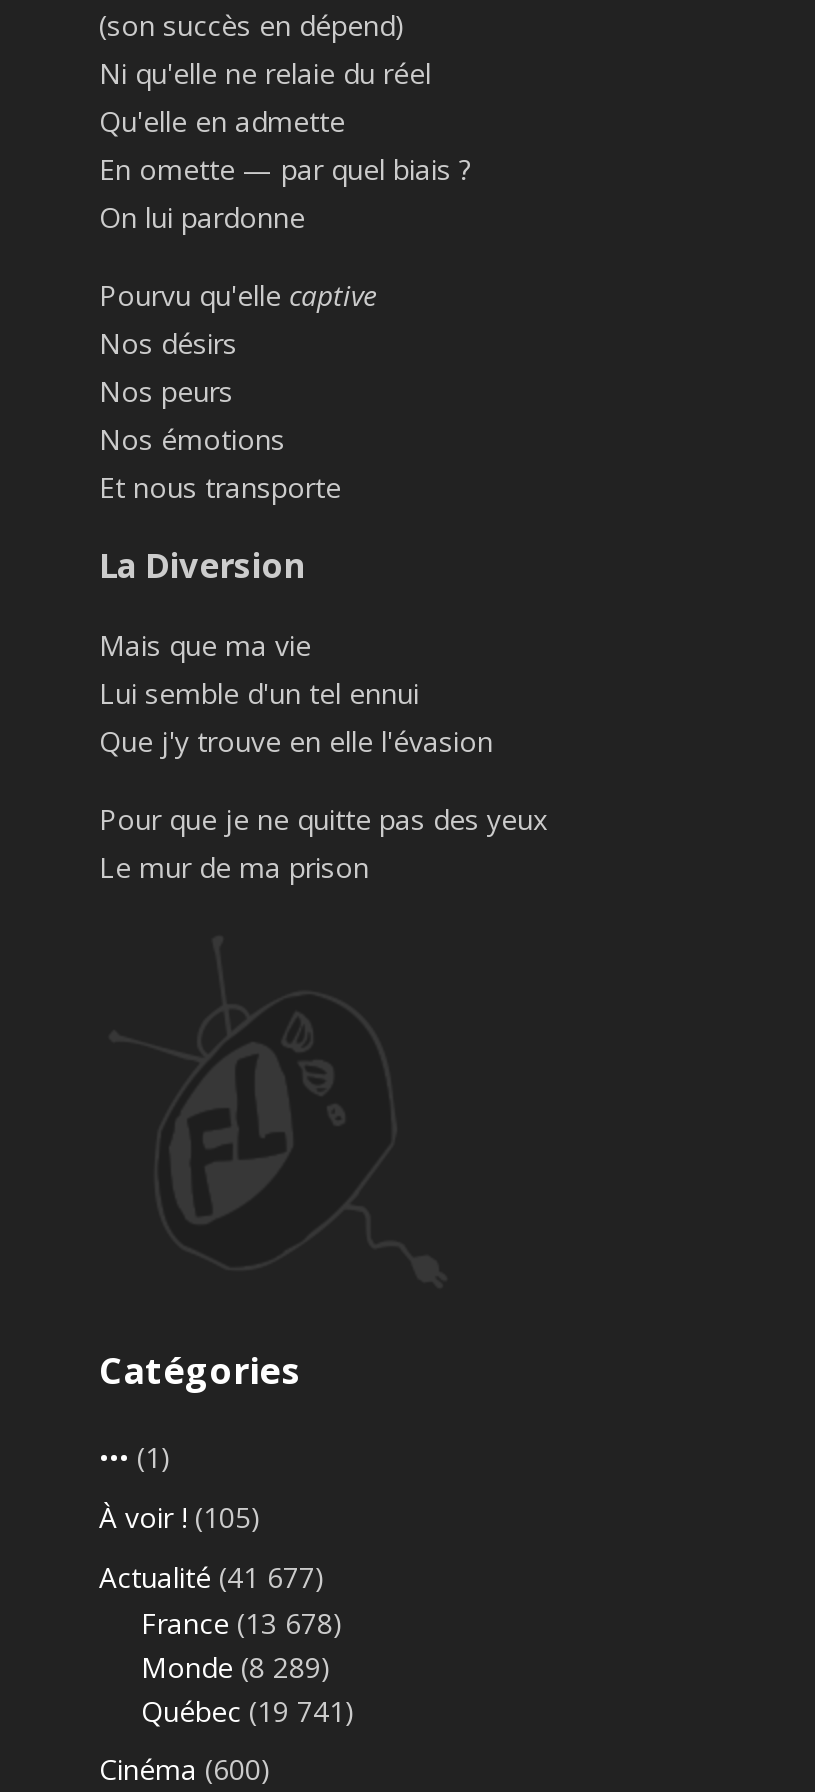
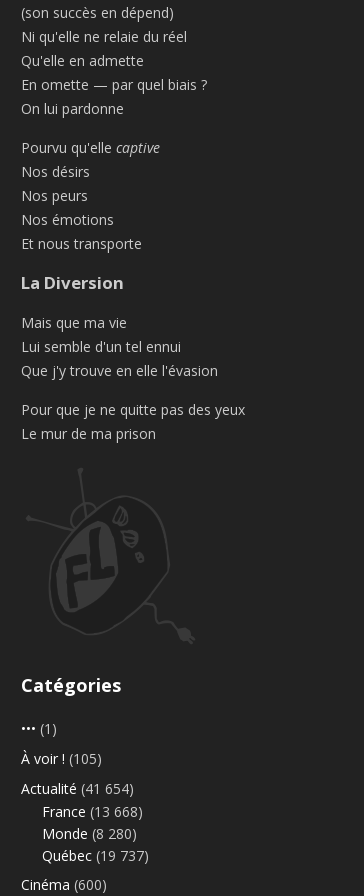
[99,1557,325,1595] Actualité (41 677) -> [21,779,134,798] Actualité (41 654)
[141,1603,343,1641] France (13 678) -> [42,802,143,821] France (13 668)
[141,1647,331,1685] Monde (8 289) -> [42,824,137,843] Monde (8 280)
[141,1691,355,1729] Québec (19 741) -> [42,846,149,865] Québec (19 737)

